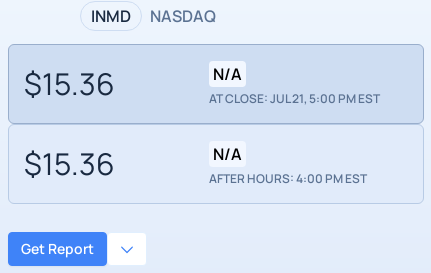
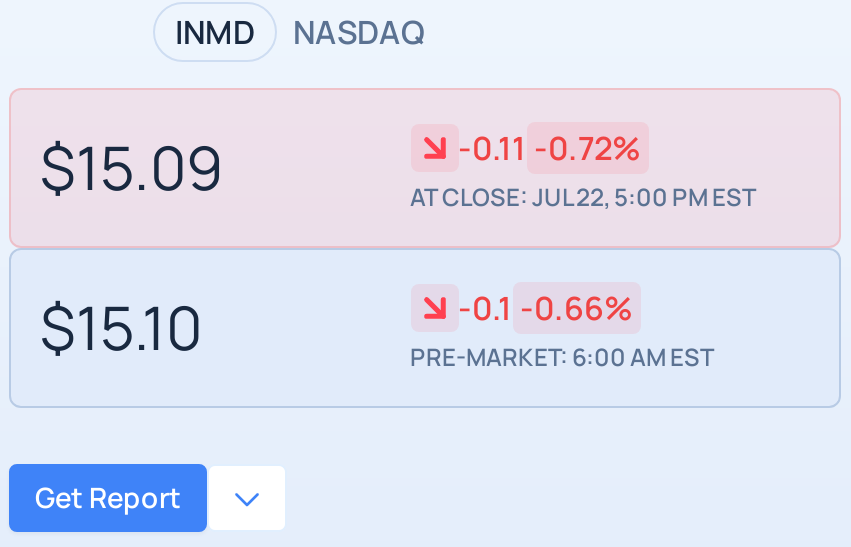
[23,63,379,107] $15.36 | N/A | AT CLOSE: JUL 21, 5:00 PM EST -> [40,126,756,214] $15.09 | -0.11 -0.72% | AT CLOSE: JUL 22, 5:00 PM EST
[23,143,366,187] $15.36 | N/A | AFTER HOURS: 4:00 PM EST -> [40,286,714,374] $15.10 | -0.1 -0.66% | PRE-MARKET: 6:00 AM EST

